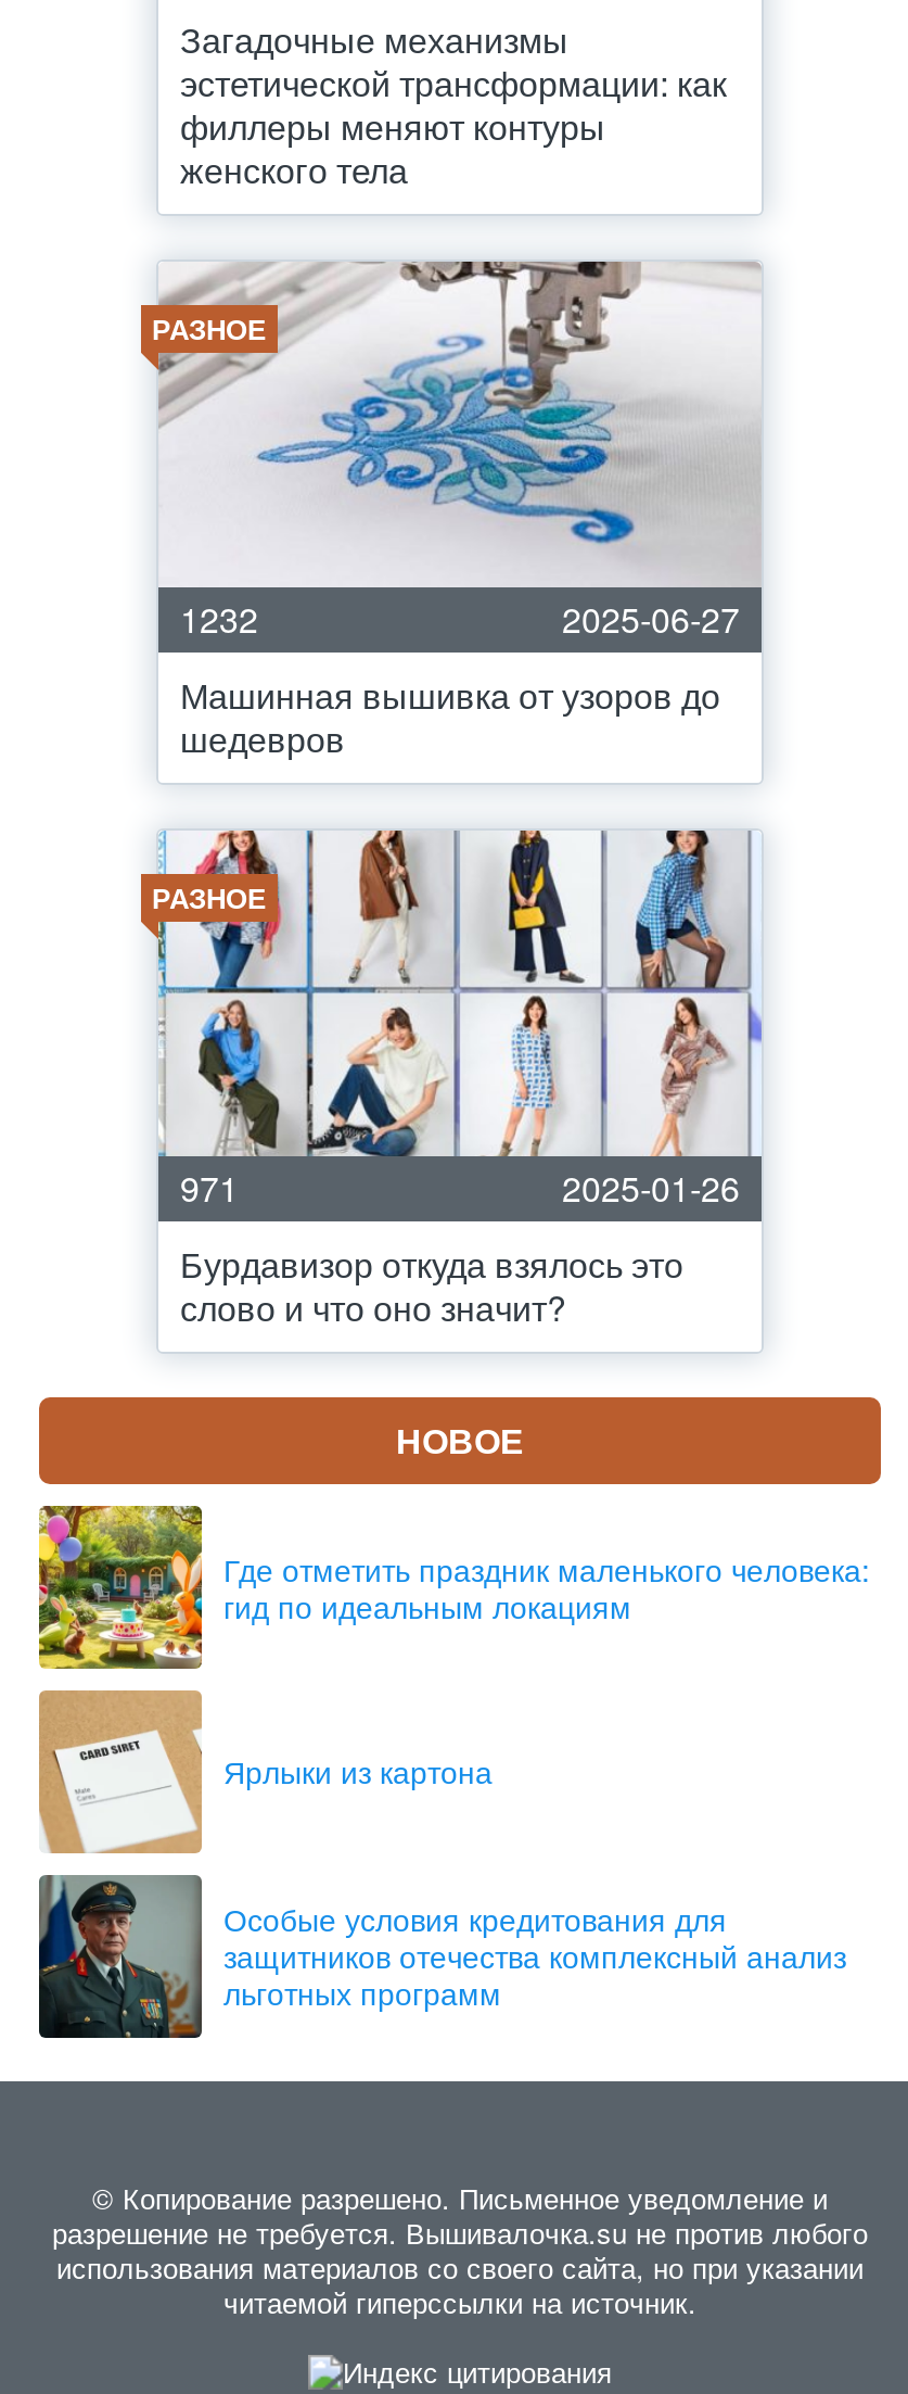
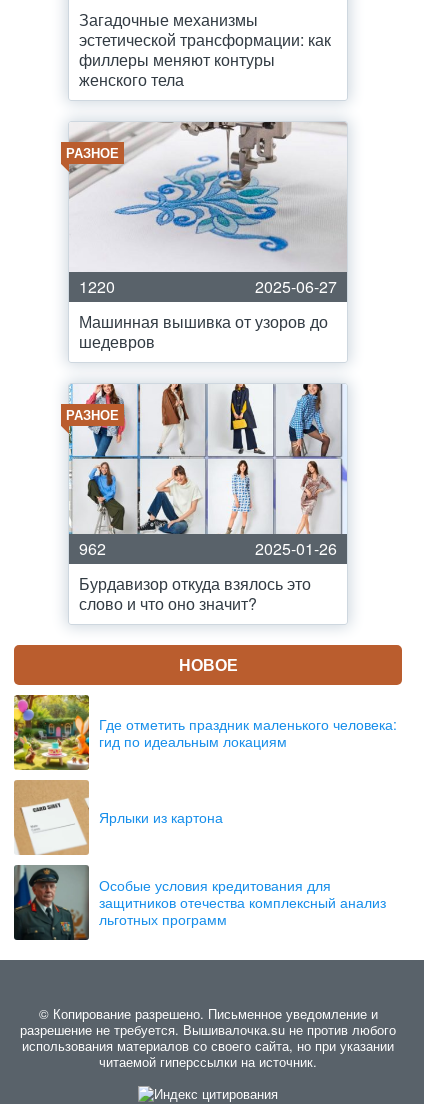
[180,594,258,644] 1232 -> [79,275,115,298] 1220
[180,1163,239,1213] 971 -> [79,537,106,560] 962

